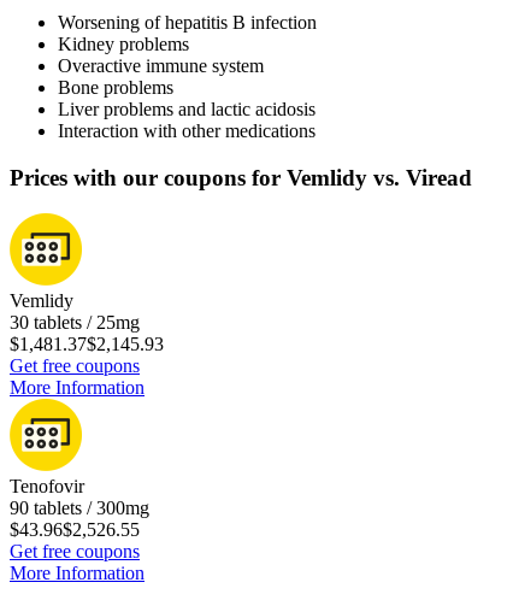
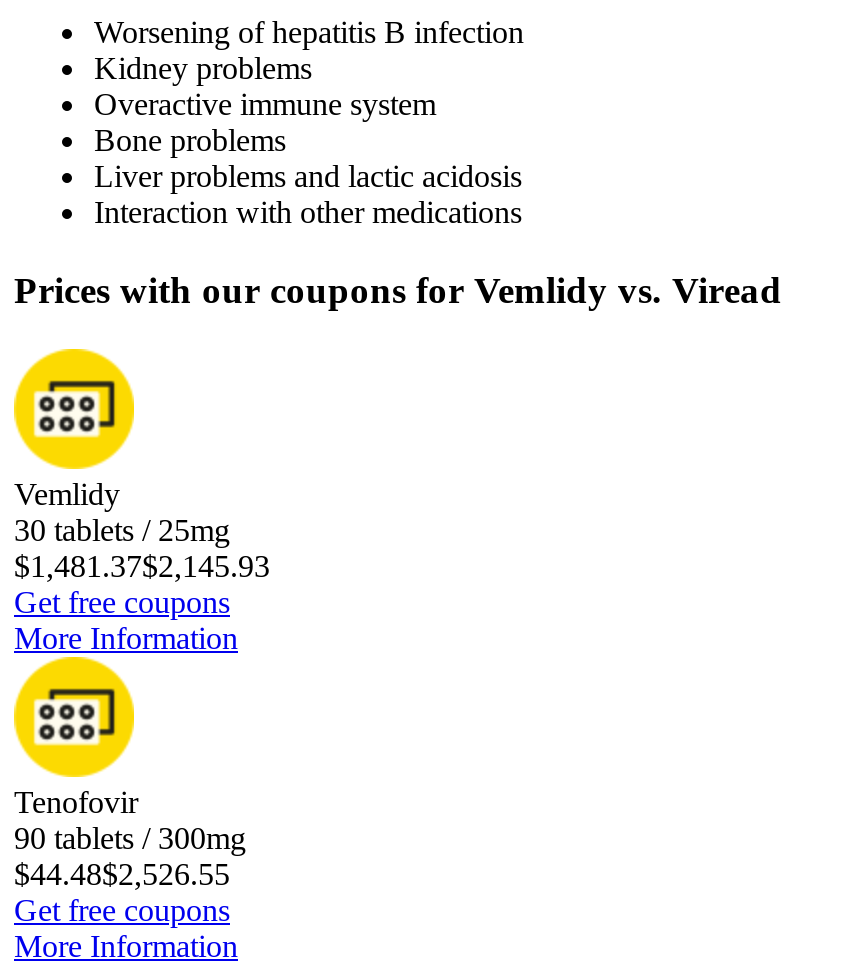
[10,520,140,540] $43.96$2,526.55 -> [14,858,230,892] $44.48$2,526.55

